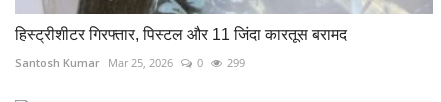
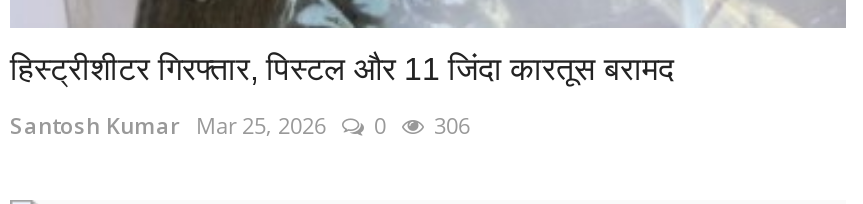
[15,55,245,70] Santosh Kumar Mar 25, 2026 0 299 -> [10,110,470,140] Santosh Kumar Mar 25, 2026 0 306

